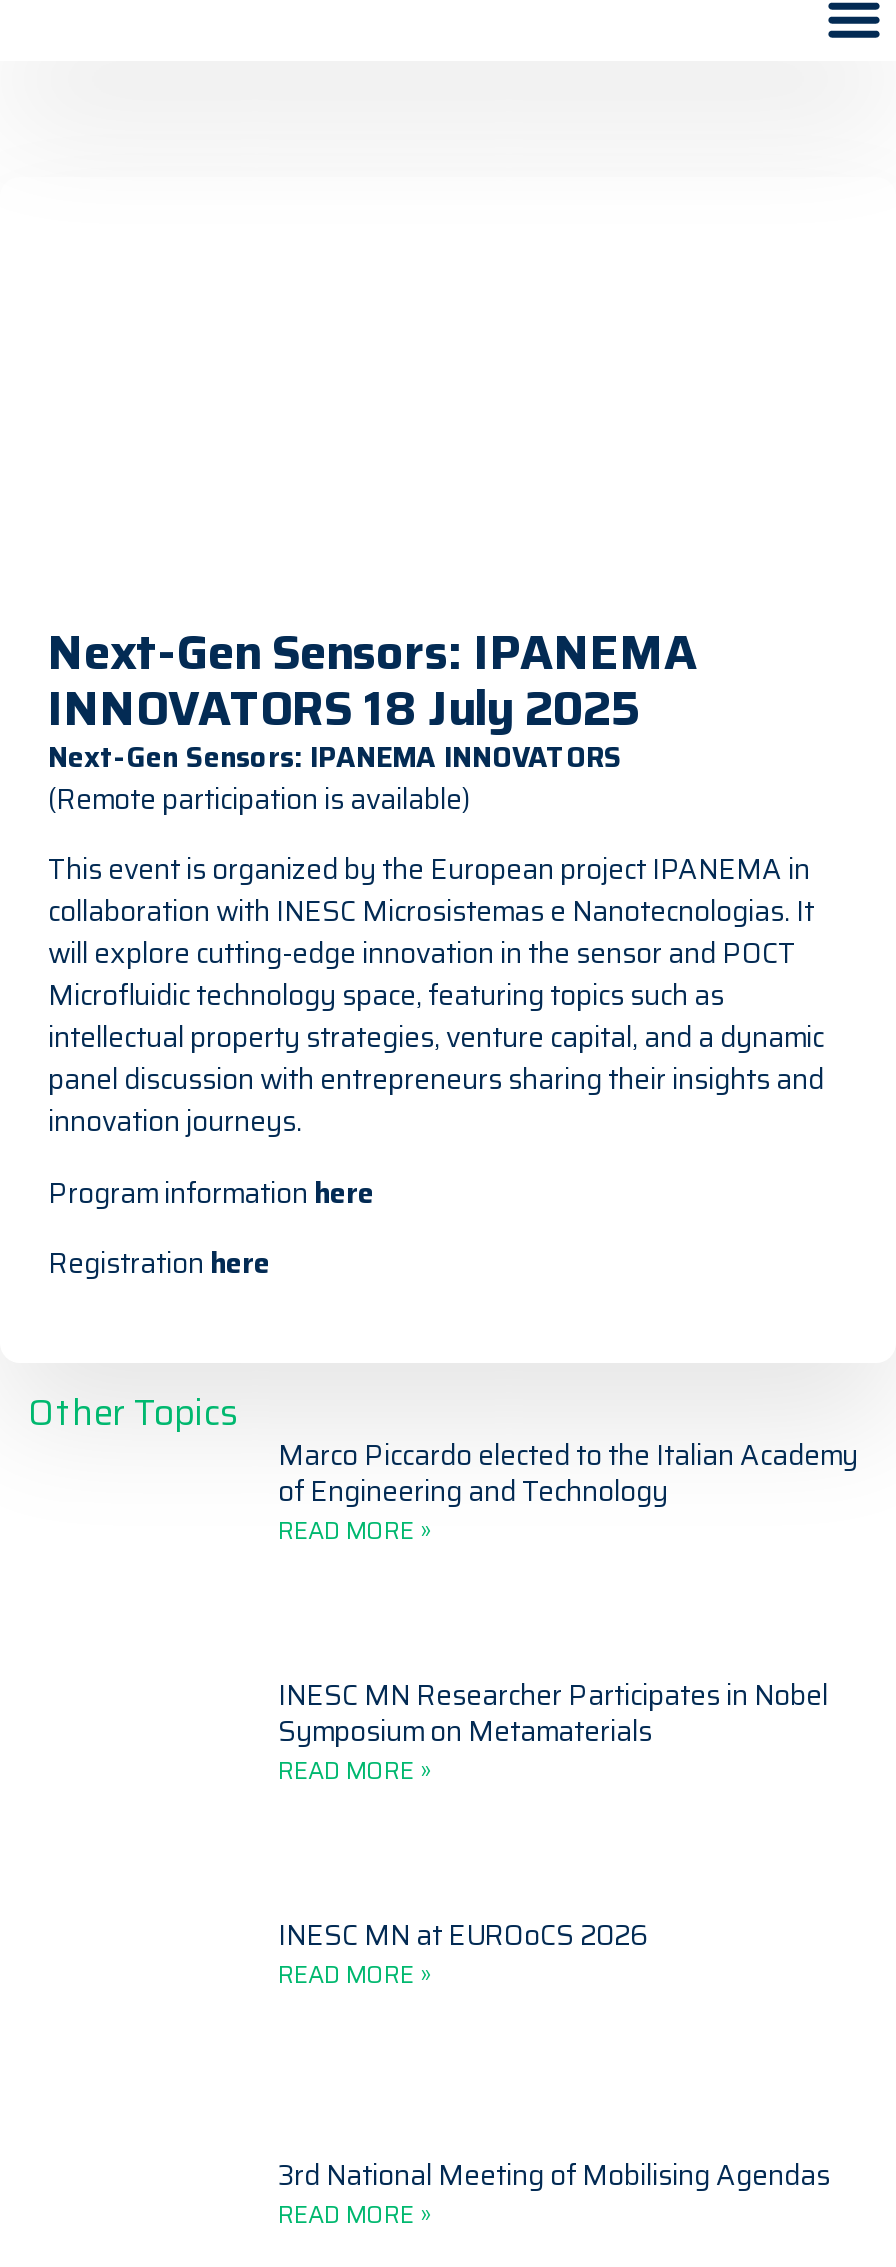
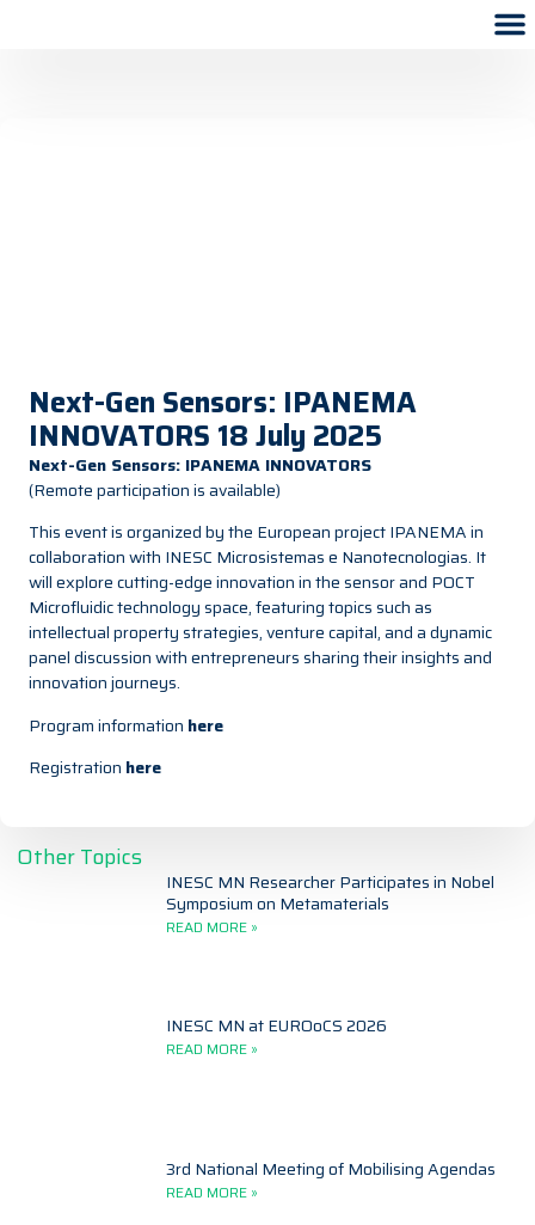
[278,1432,858,1548] Marco Piccardo elected to the Italian Academy | of Engineering and Technology | READ MORE » -> none

